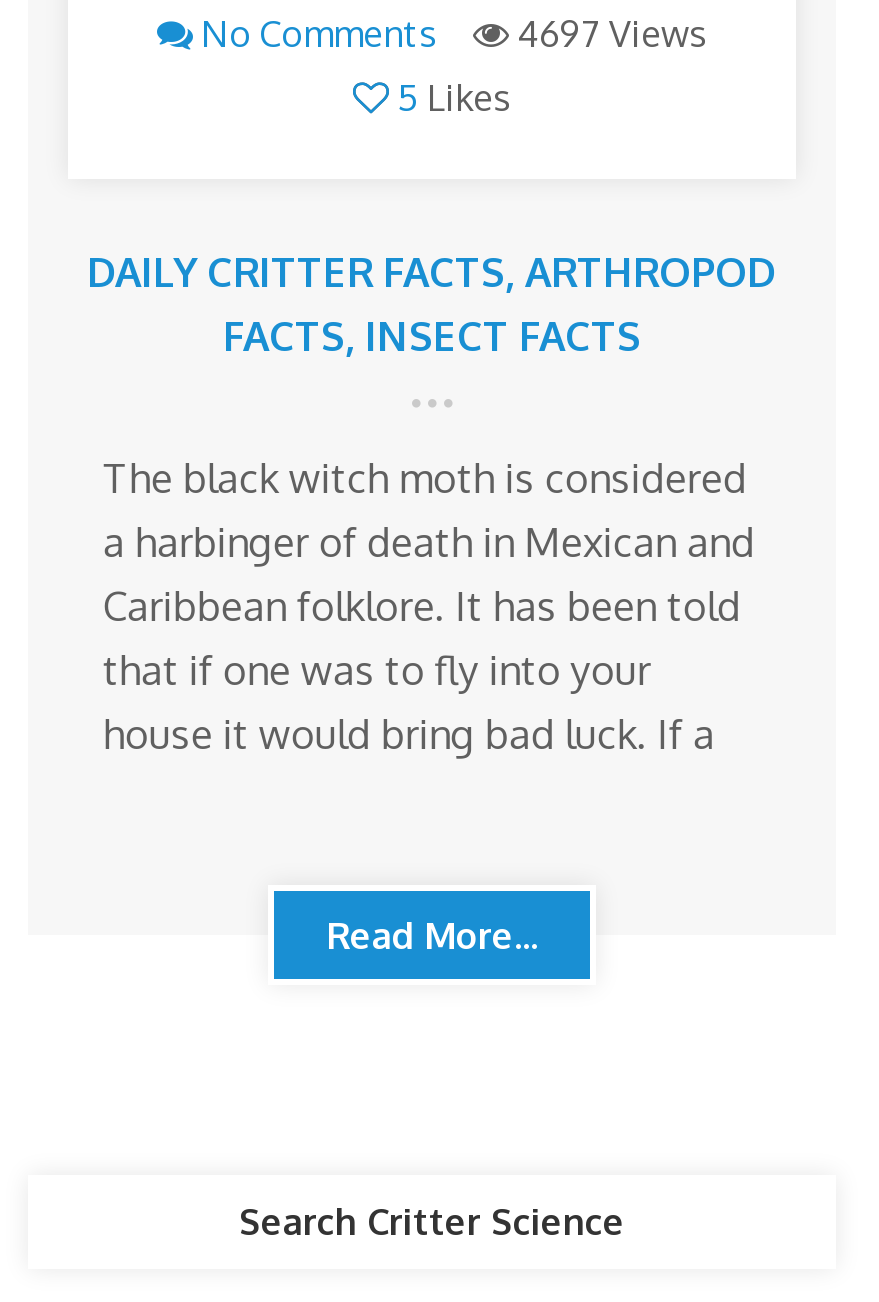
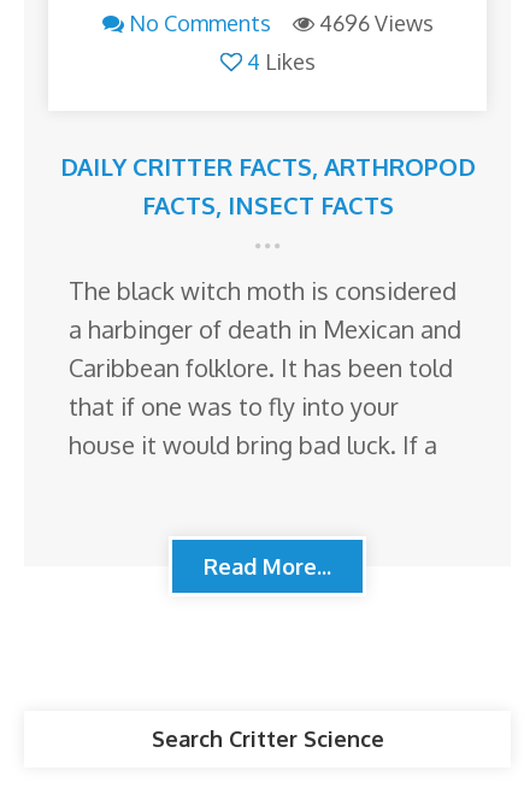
[201,10,707,54] No Comments 4697 Views -> [128,9,433,36] No Comments 4696 Views
[397,74,511,118] 5 Likes -> [246,48,315,74] 4 Likes

